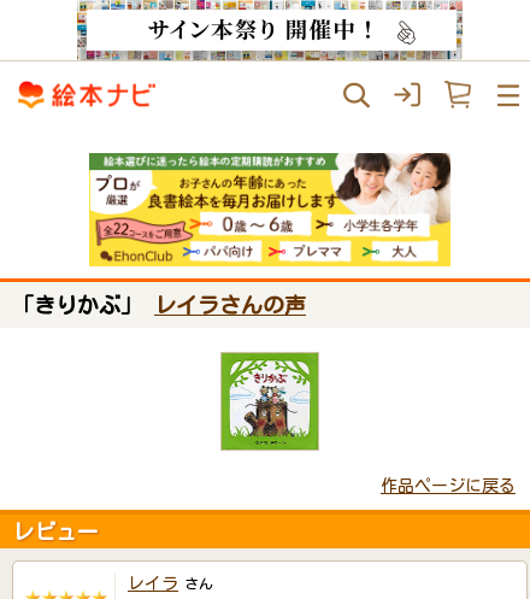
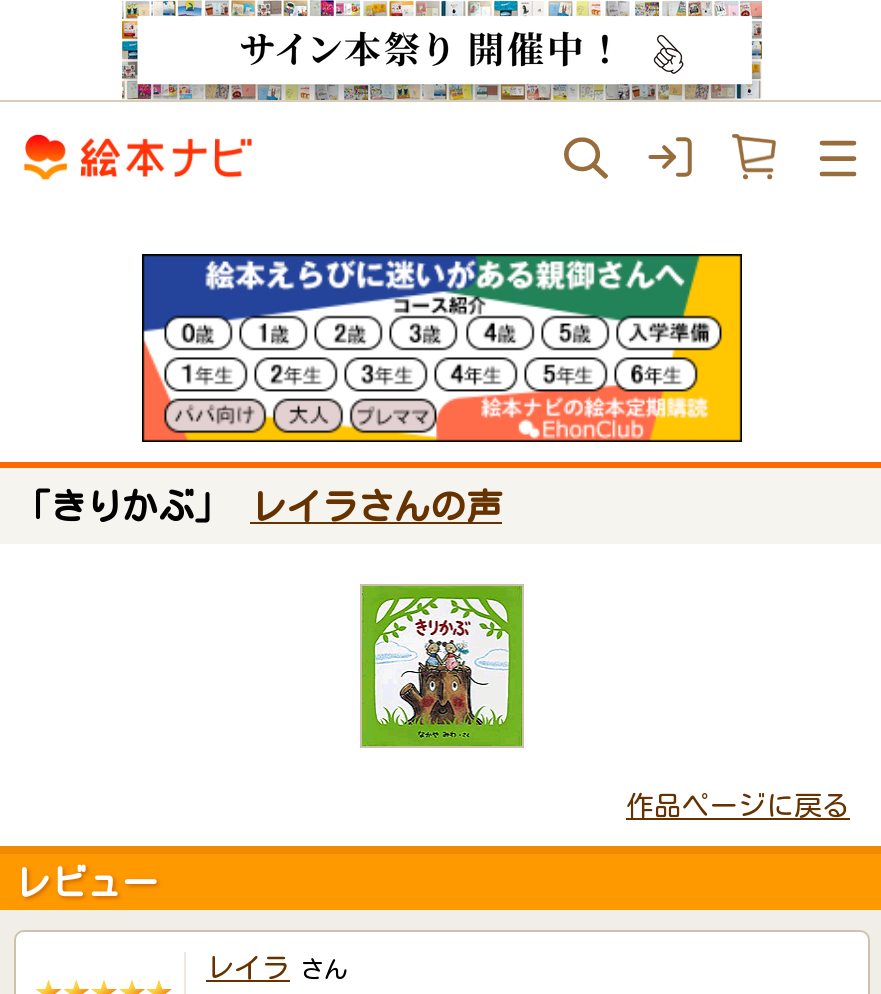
[88,152,452,268] [image] -> [140,252,744,444] [image]

